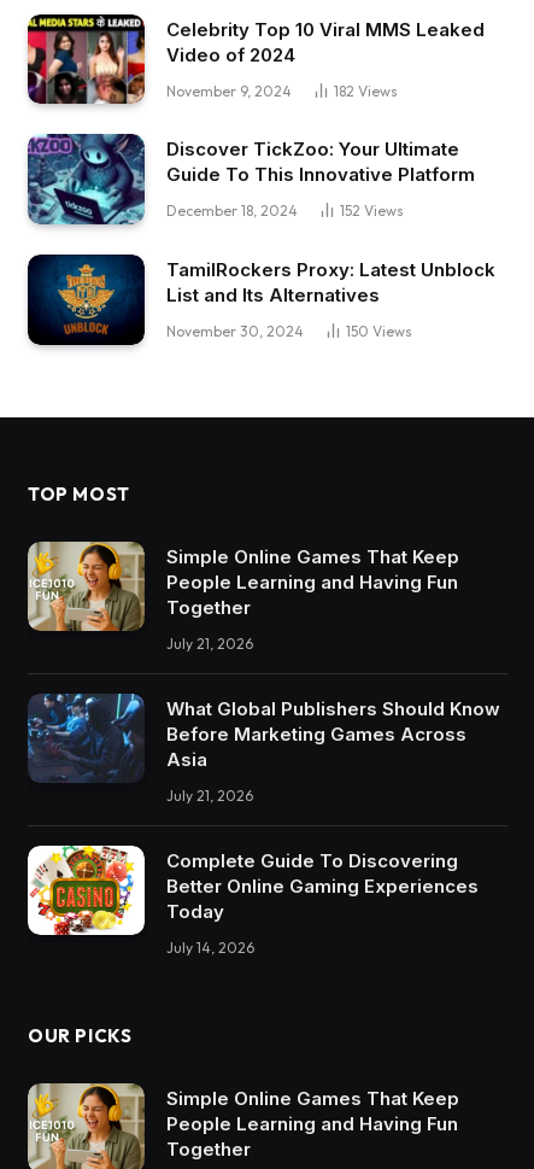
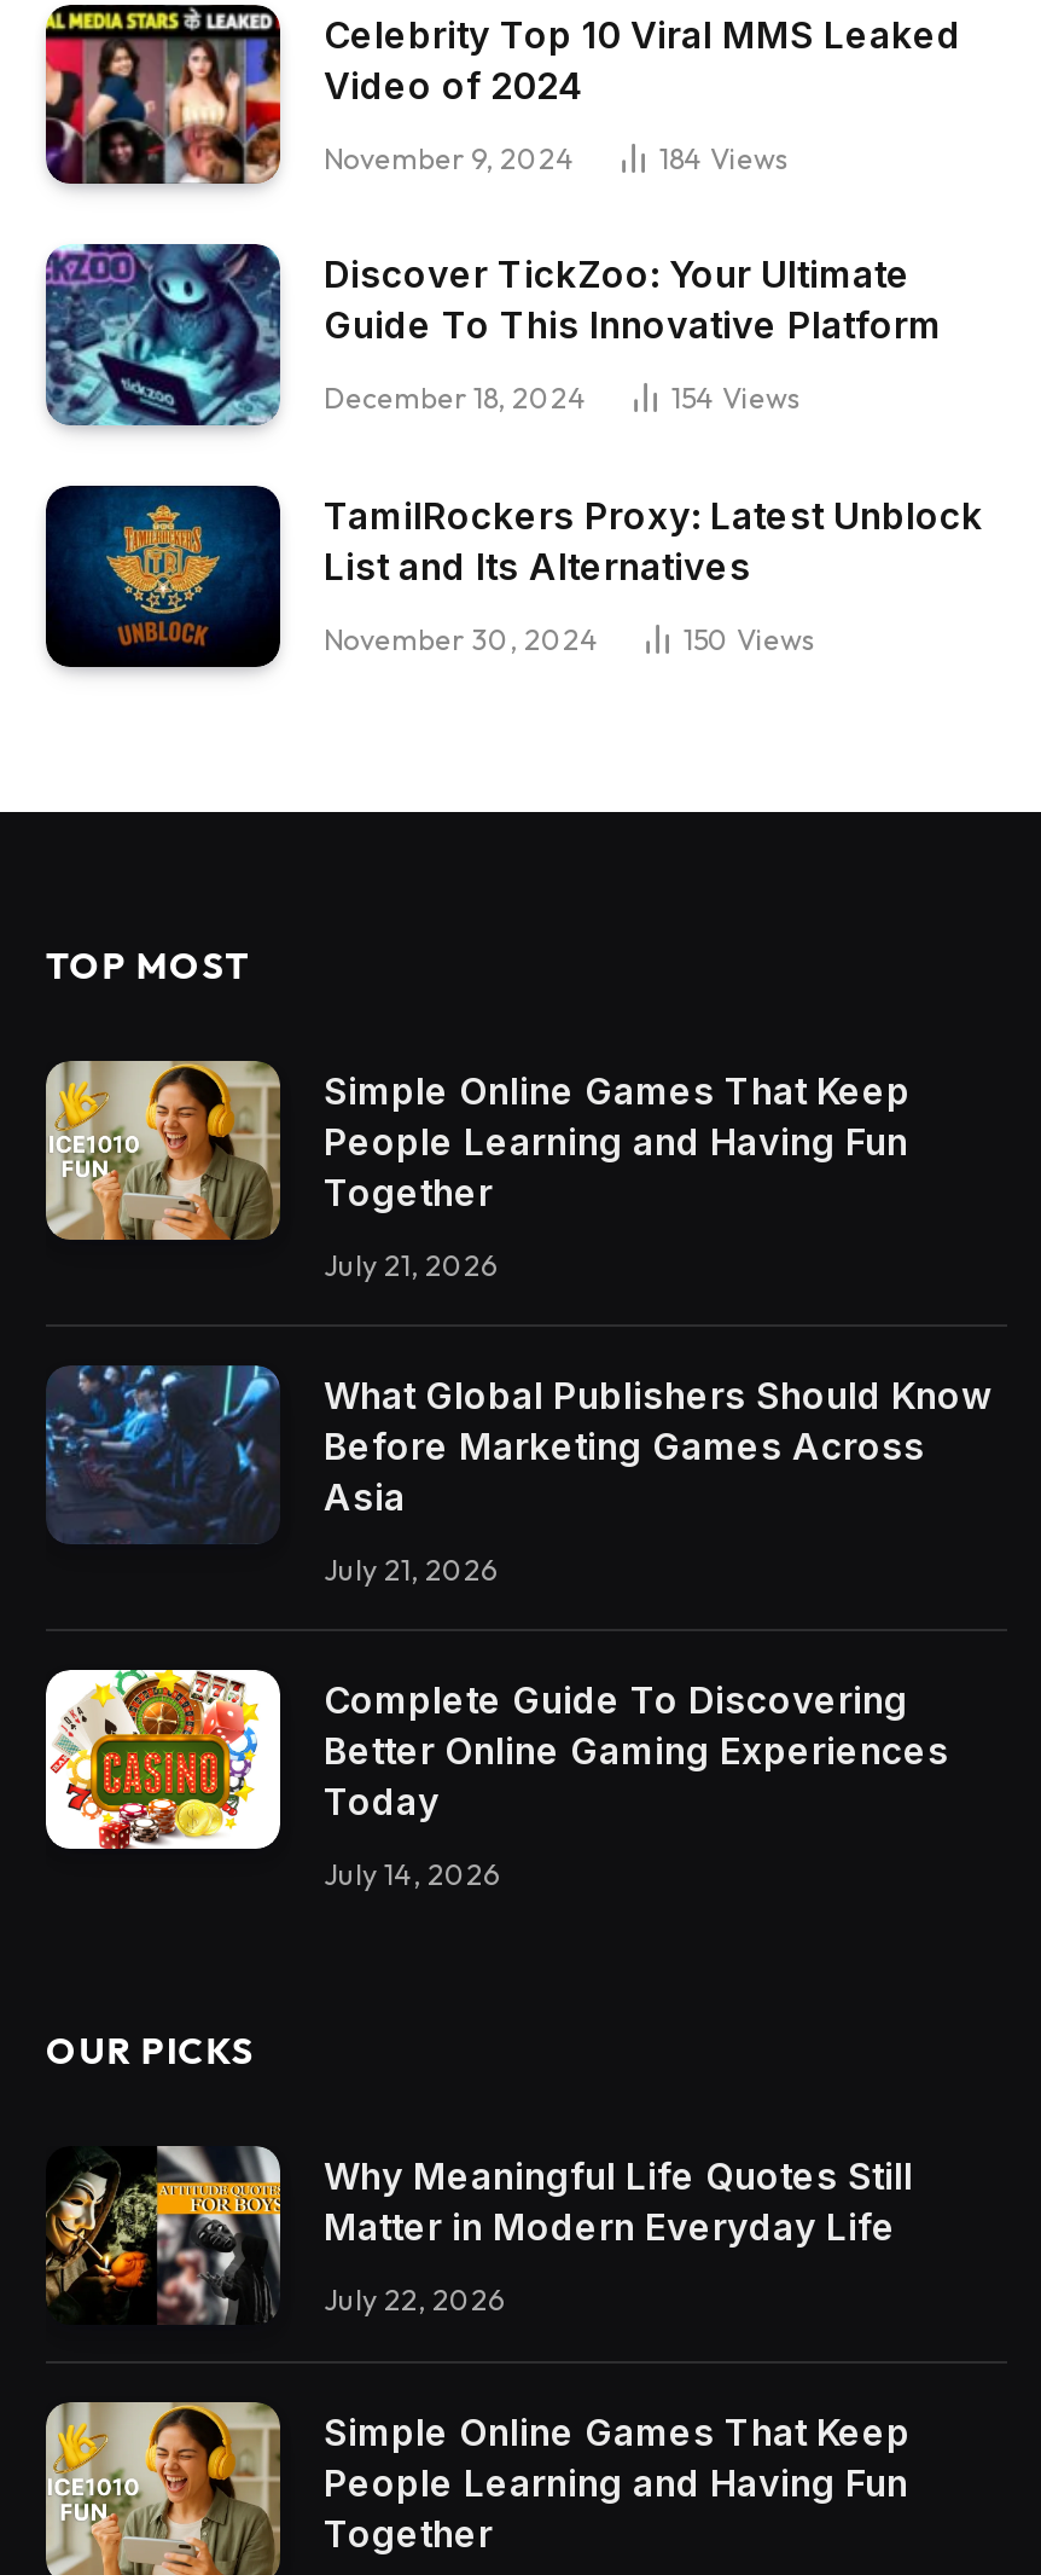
[334,82,398,100] 182 Views -> [659,140,790,176] 184 Views
[340,202,404,220] 152 Views -> [671,380,802,417] 154 Views
none -> [46,2146,913,2325] [image] | Why Meaningful Life Quotes Still | Matter in Modern Everyday Life | July 22, 2026

